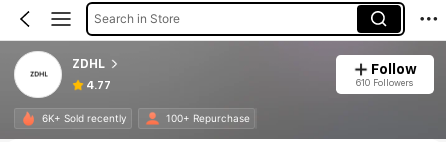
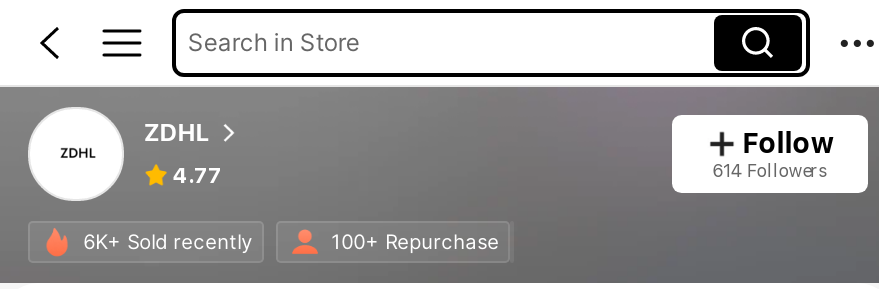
[356,77,413,88] 610 Followers -> [712,159,826,181] 614 Followers

